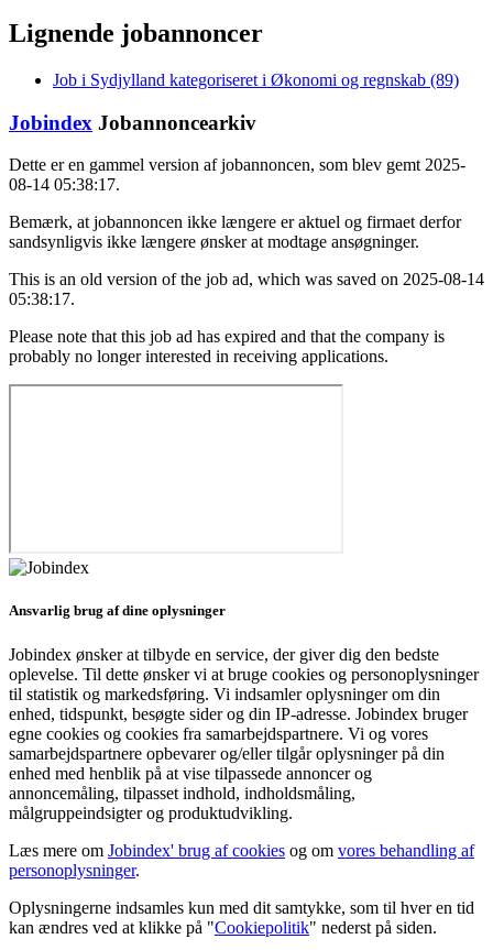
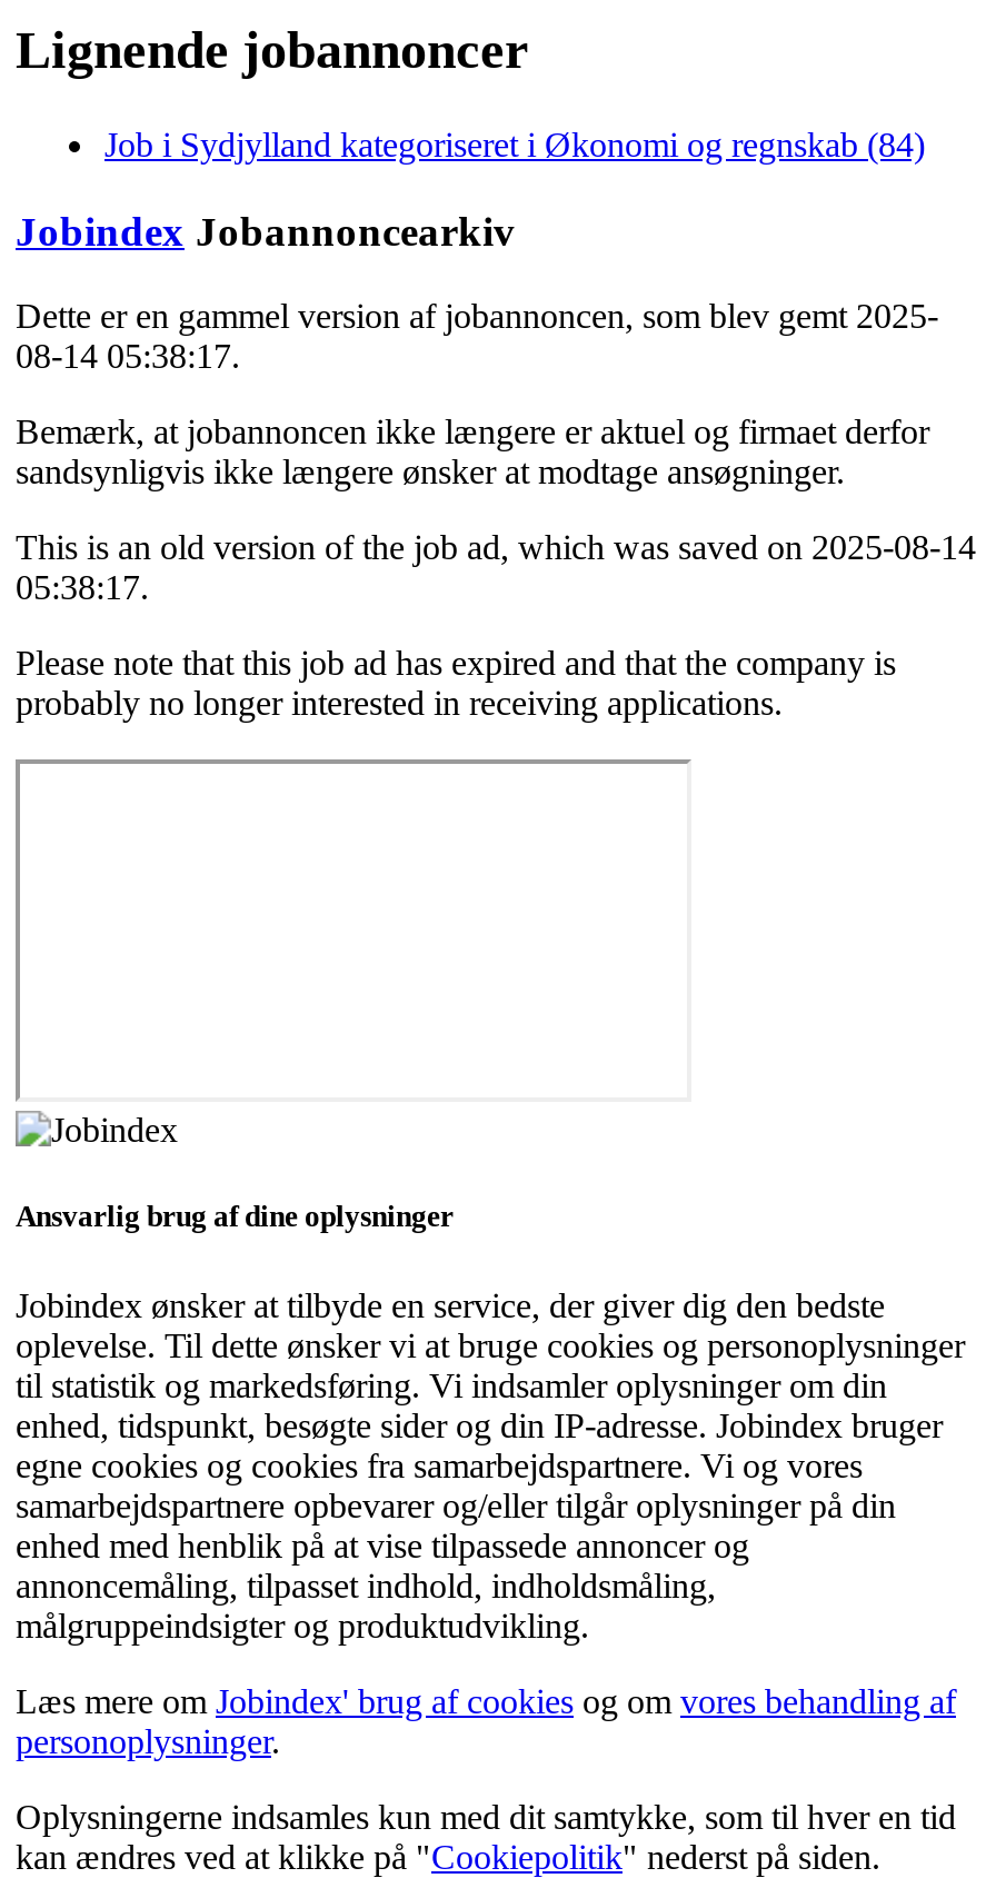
[53,70,459,89] Job i Sydjylland kategoriseret i Økonomi og regnskab (89) -> [104,125,925,163] Job i Sydjylland kategoriseret i Økonomi og regnskab (84)

